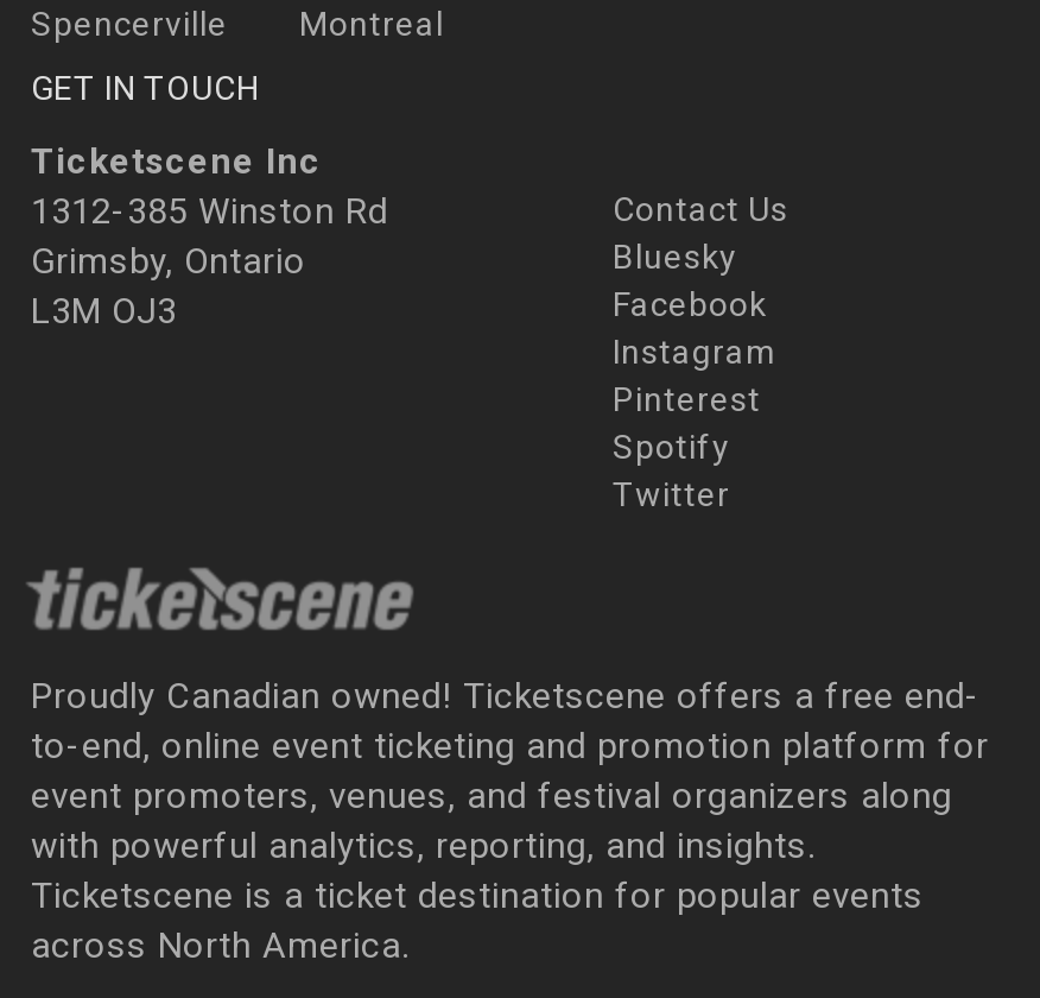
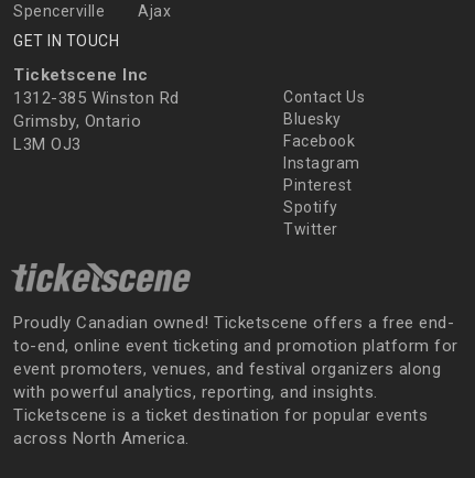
[299,5,444,43] Montreal -> [138,2,171,20] Ajax

